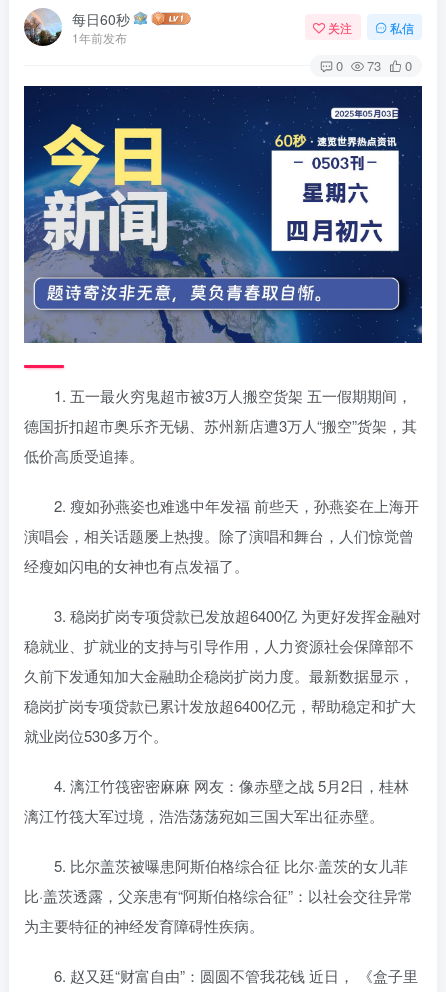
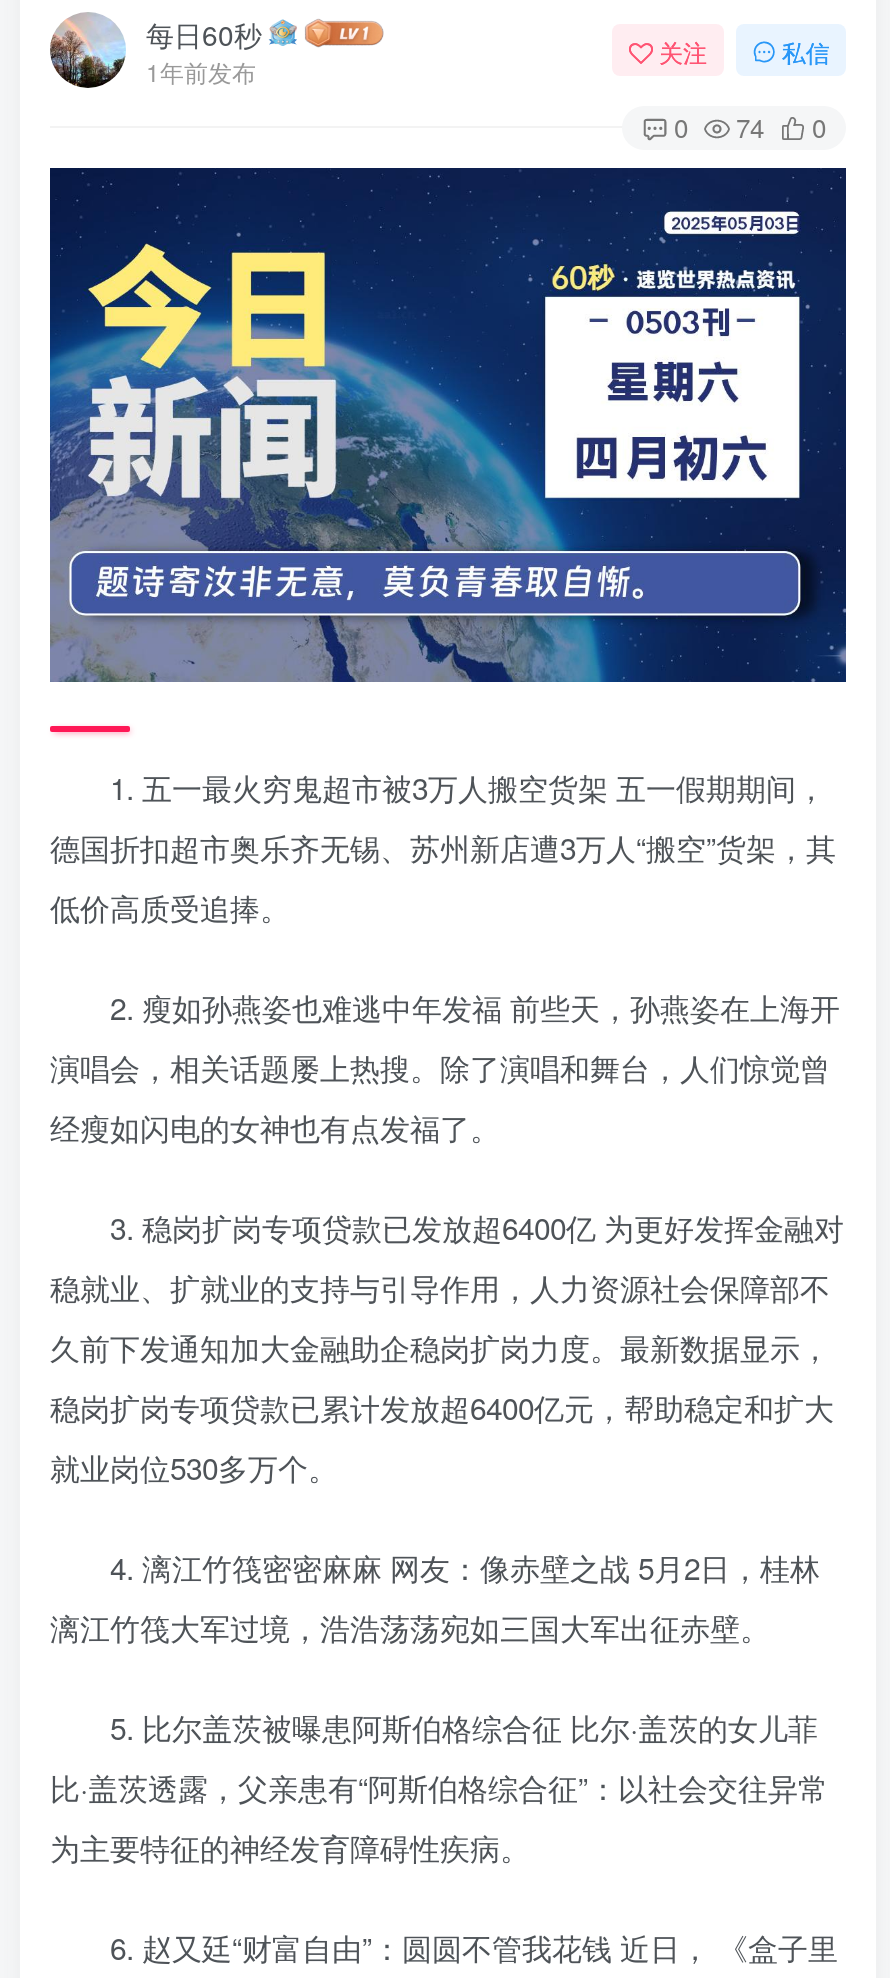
[336,56,412,75] 0 73 0 -> [674,108,826,146] 0 74 0

